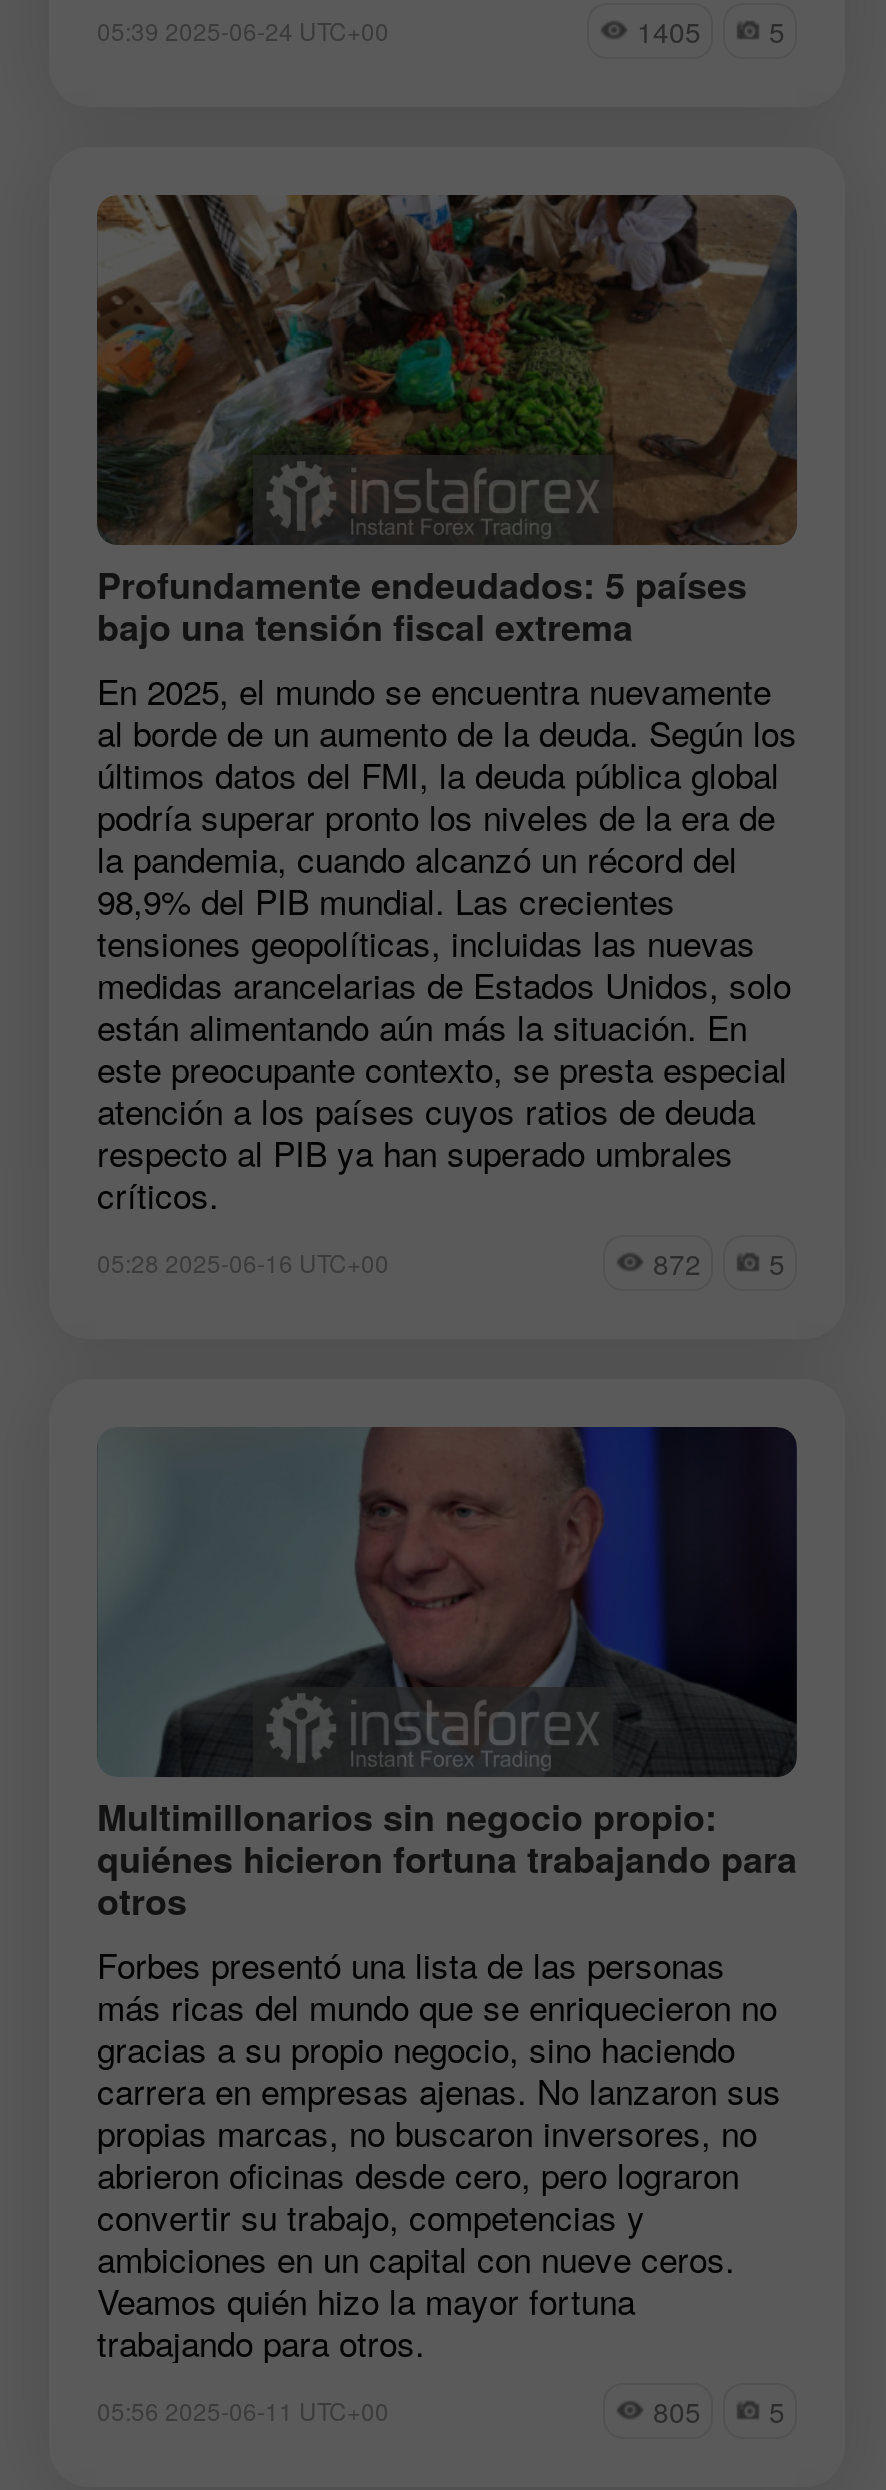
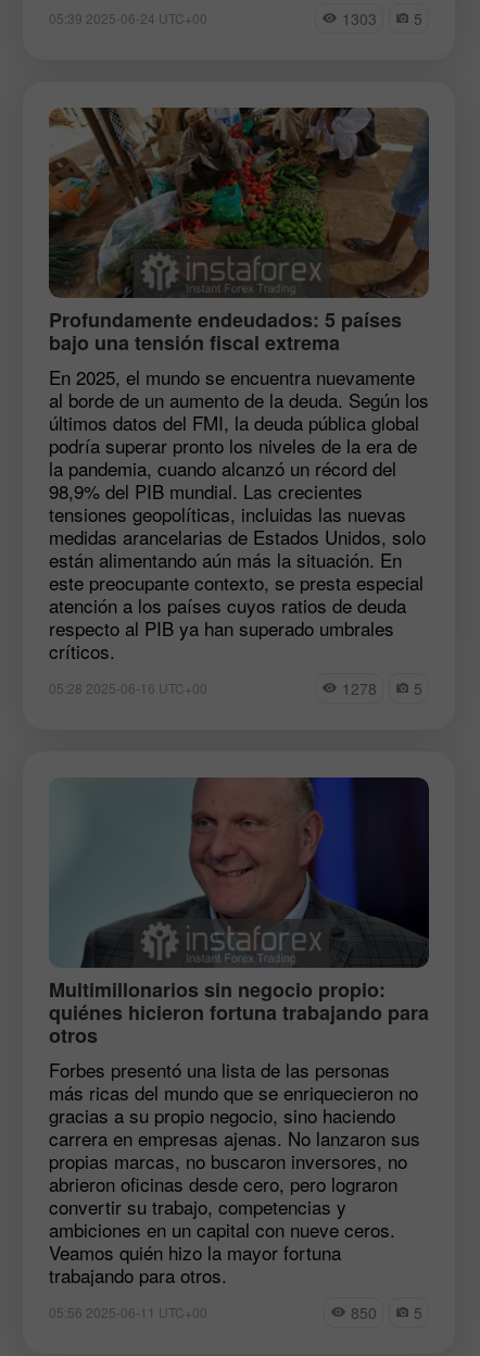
[637,11,785,51] 1405 5 -> [342,8,422,29] 1303 5
[653,1243,785,1283] 872 5 -> [342,677,422,699] 1278 5
[653,2391,785,2431] 805 5 -> [351,1302,422,1323] 850 5

